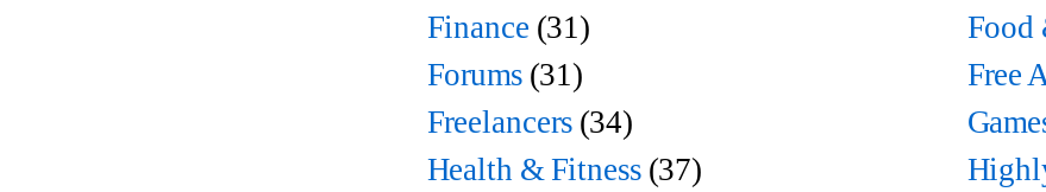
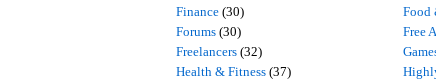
[427,9,589,44] Finance (31) -> [176,4,244,19] Finance (30)
[427,56,582,92] Forums (31) -> [176,24,241,39] Forums (30)
[427,104,632,139] Freelancers (34) -> [176,44,262,59] Freelancers (32)

